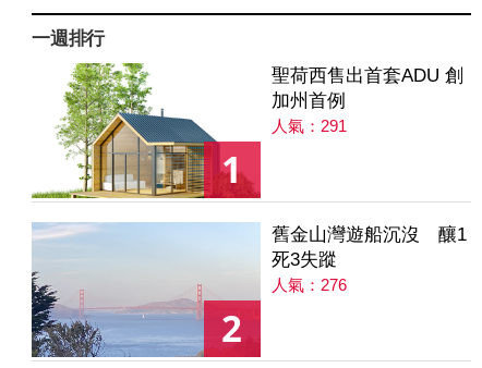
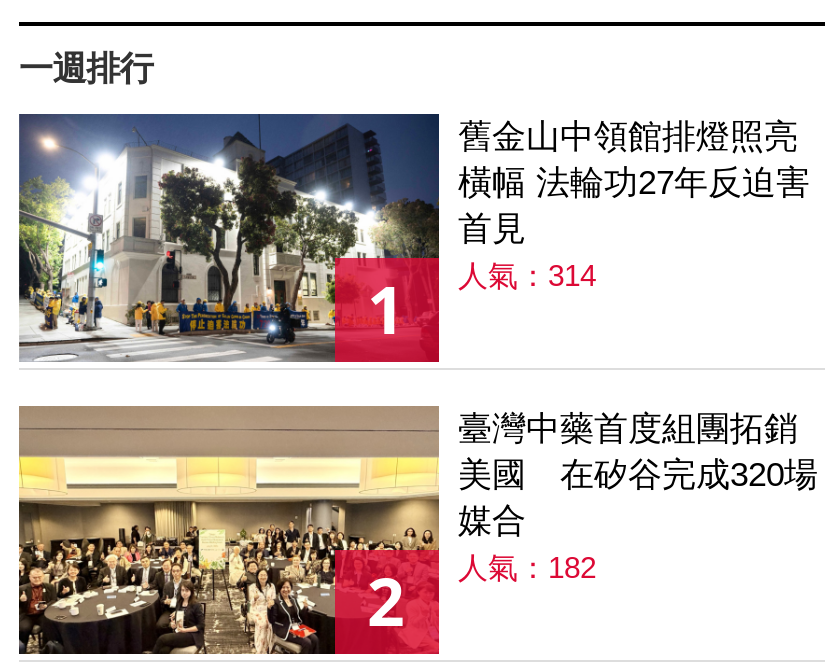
[32,62,463,199] [image] | 聖荷西售出首套ADU 創 | 加州首例 | 人氣：291 -> [17,112,810,362] [image] | 舊金山中領館排燈照亮 | 橫幅 法輪功27年反迫害 | 首見 | 人氣：314
[31,222,466,358] [image] | 舊金山灣遊船沉沒 釀1 | 死3失蹤 | 人氣：276 -> [17,404,818,656] [image] | 臺灣中藥首度組團拓銷 | 美國 在矽谷完成320場 | 媒合 | 人氣：182

